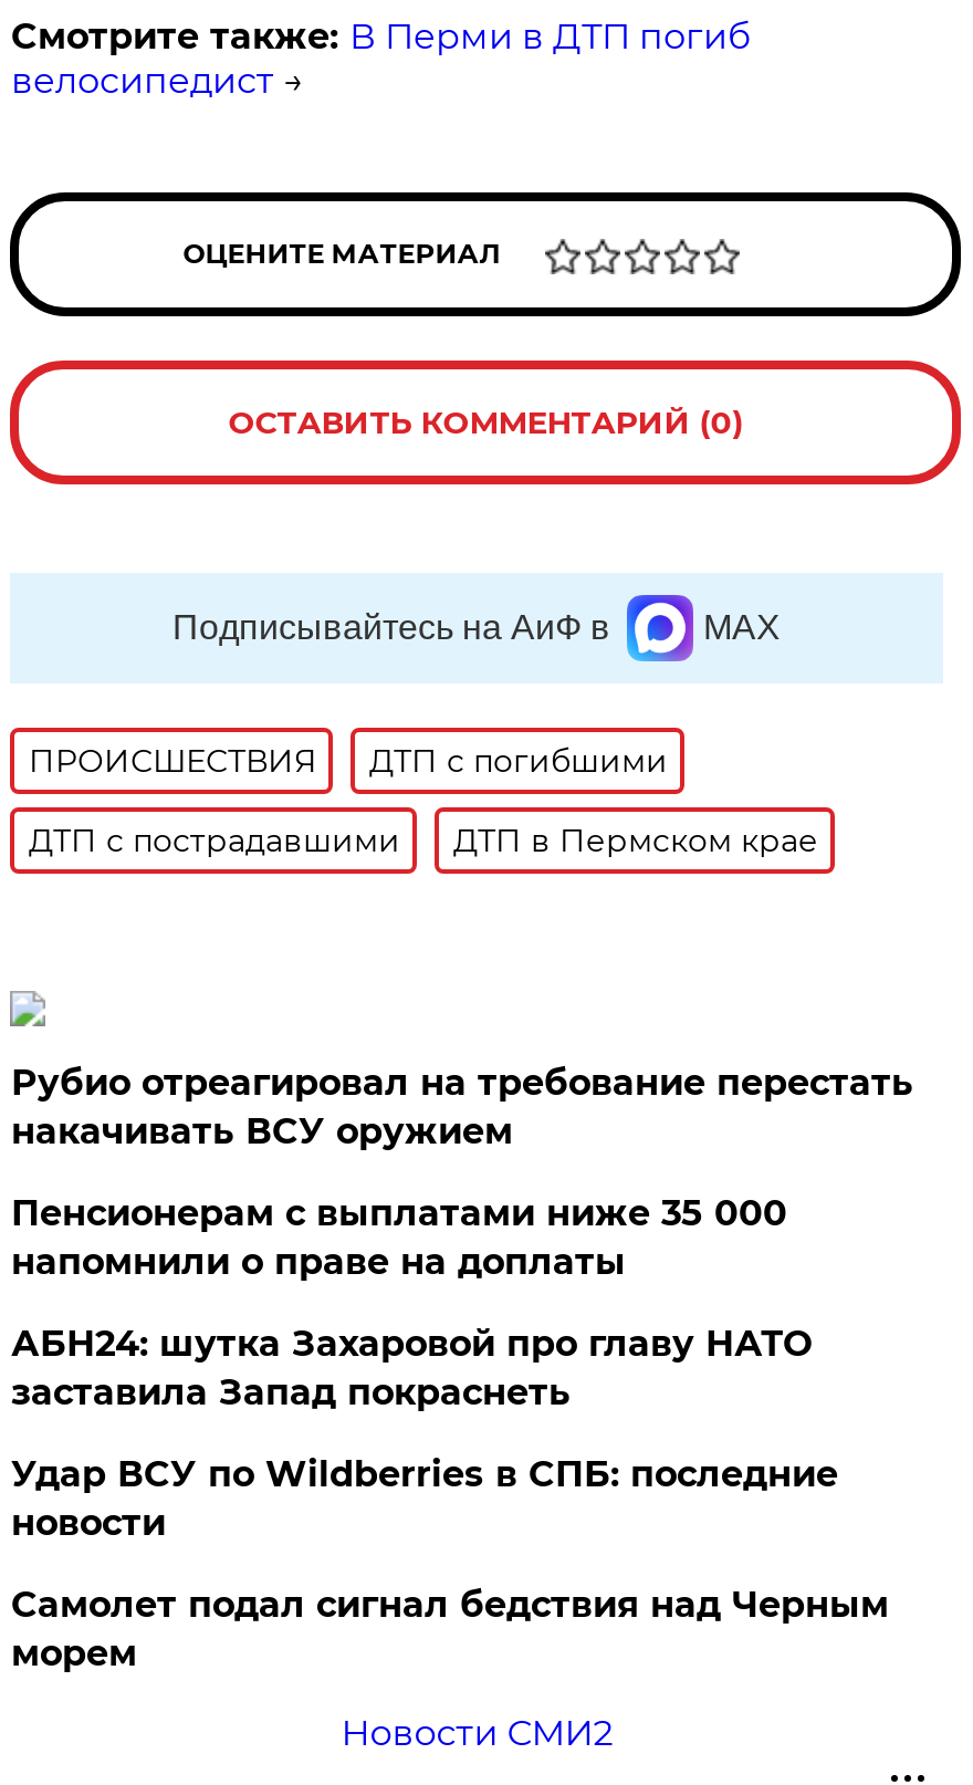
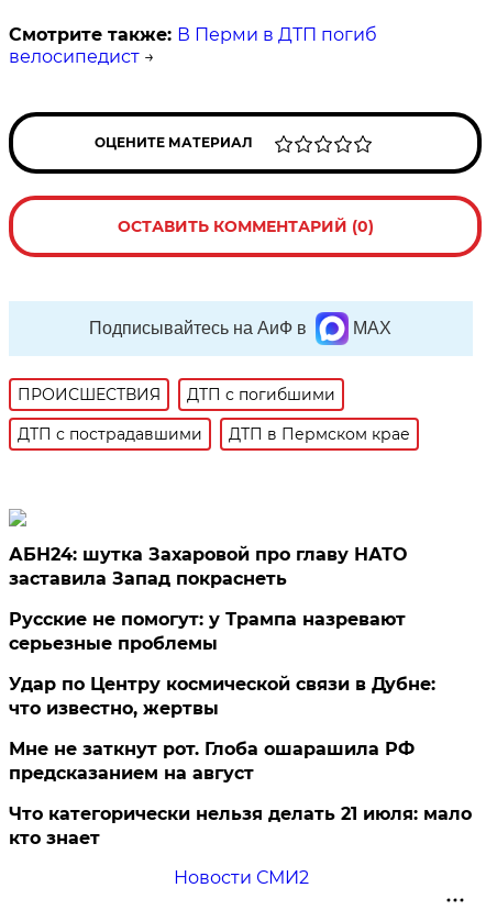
[11,1061,913,1283] Рубио отреагировал на требование перестать | накачивать ВСУ оружием | Пенсионерам с выплатами ниже 35 000 | напомнили о праве на доплаты -> none
moved [11,1322,811,1413] -> [9,544,407,589]: АБН24: шутка Захаровой про главу НАТО | заставила Запад покраснеть
[11,1453,889,1674] Удар ВСУ по Wildberries в СПБ: последние | новости | Самолет подал сигнал бедствия над Черным | морем -> [9,609,472,848] Русские не помогут: у Трампа назревают | серьезные проблемы | Удар по Центру космической связи в Дубне: | что известно, жертвы | Мне не заткнут рот. Глоба ошарашила РФ | предсказанием на август | Что категорически нельзя делать 21 июля: мало | кто знает

